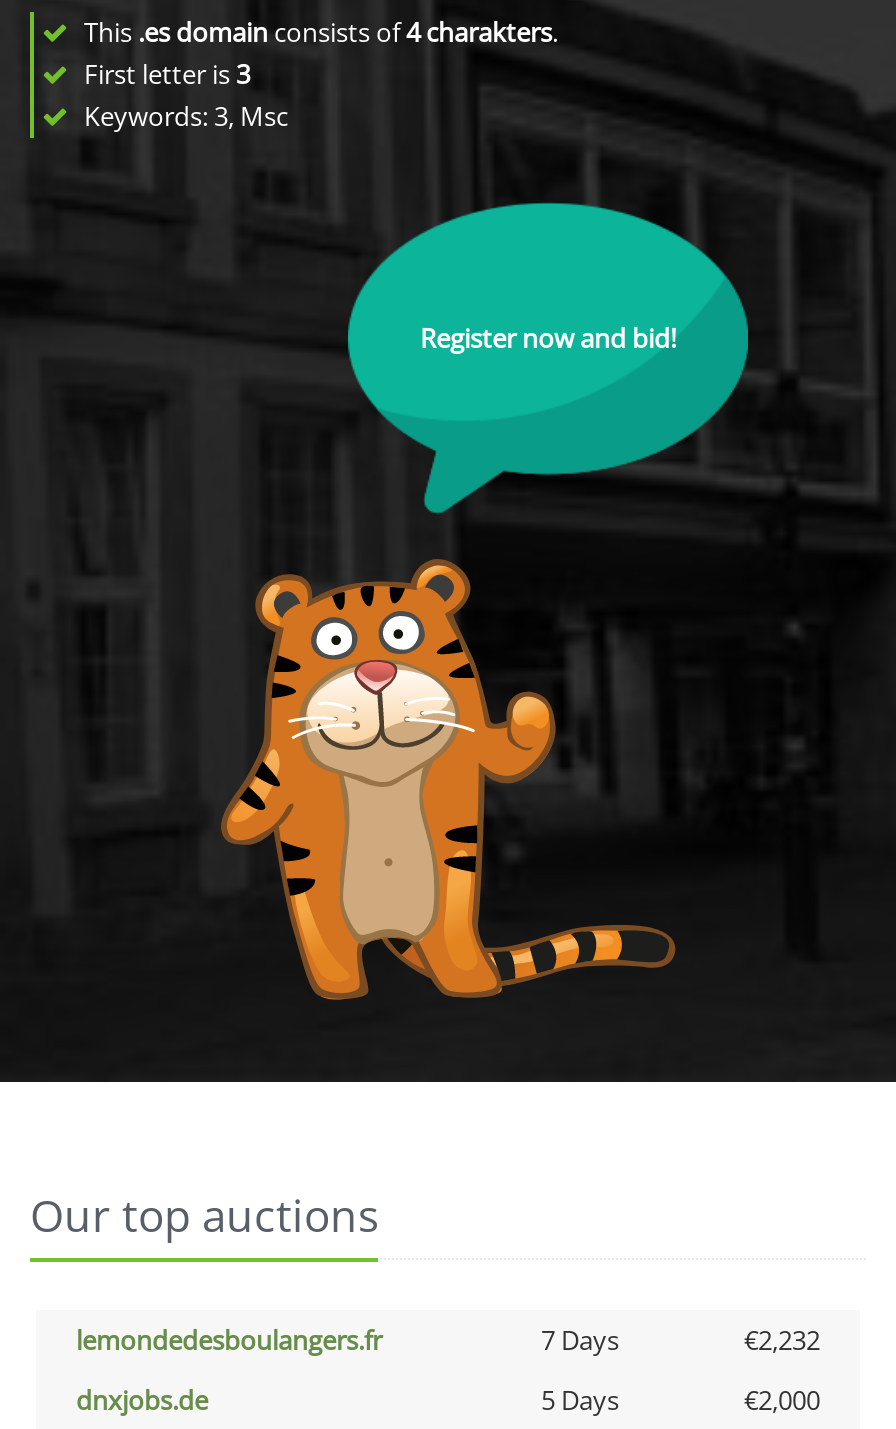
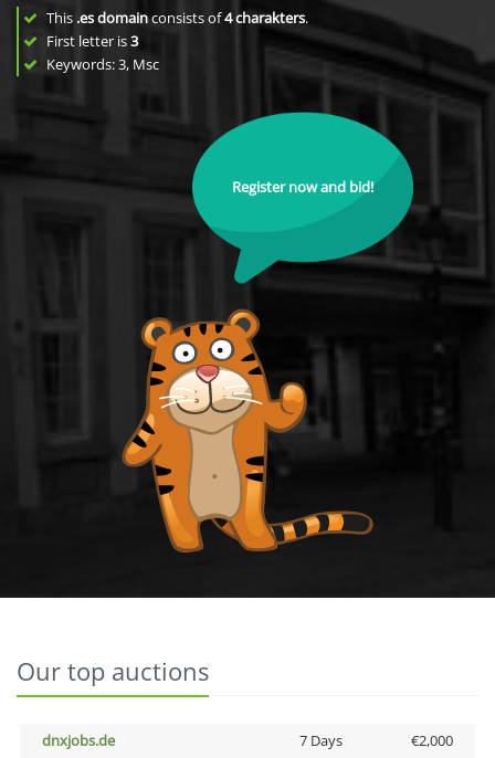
[76,1322,820,1358] lemondedesboulangers.fr | 7 Days | €2,232 -> none
[541,1382,619,1418] 5 Days -> [299,730,342,750] 7 Days

